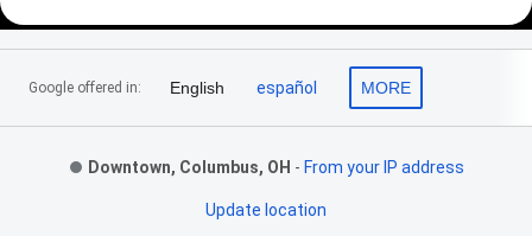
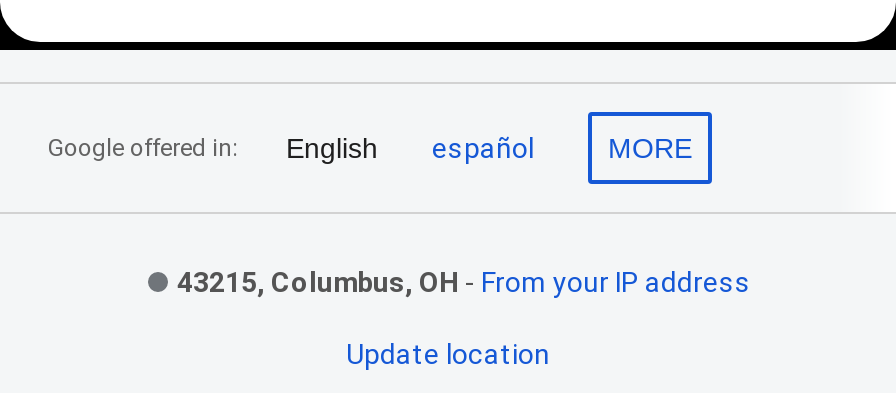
[87,158,464,177] Downtown, Columbus, OH - From your IP address -> [177,266,751,298] 43215, Columbus, OH - From your IP address

